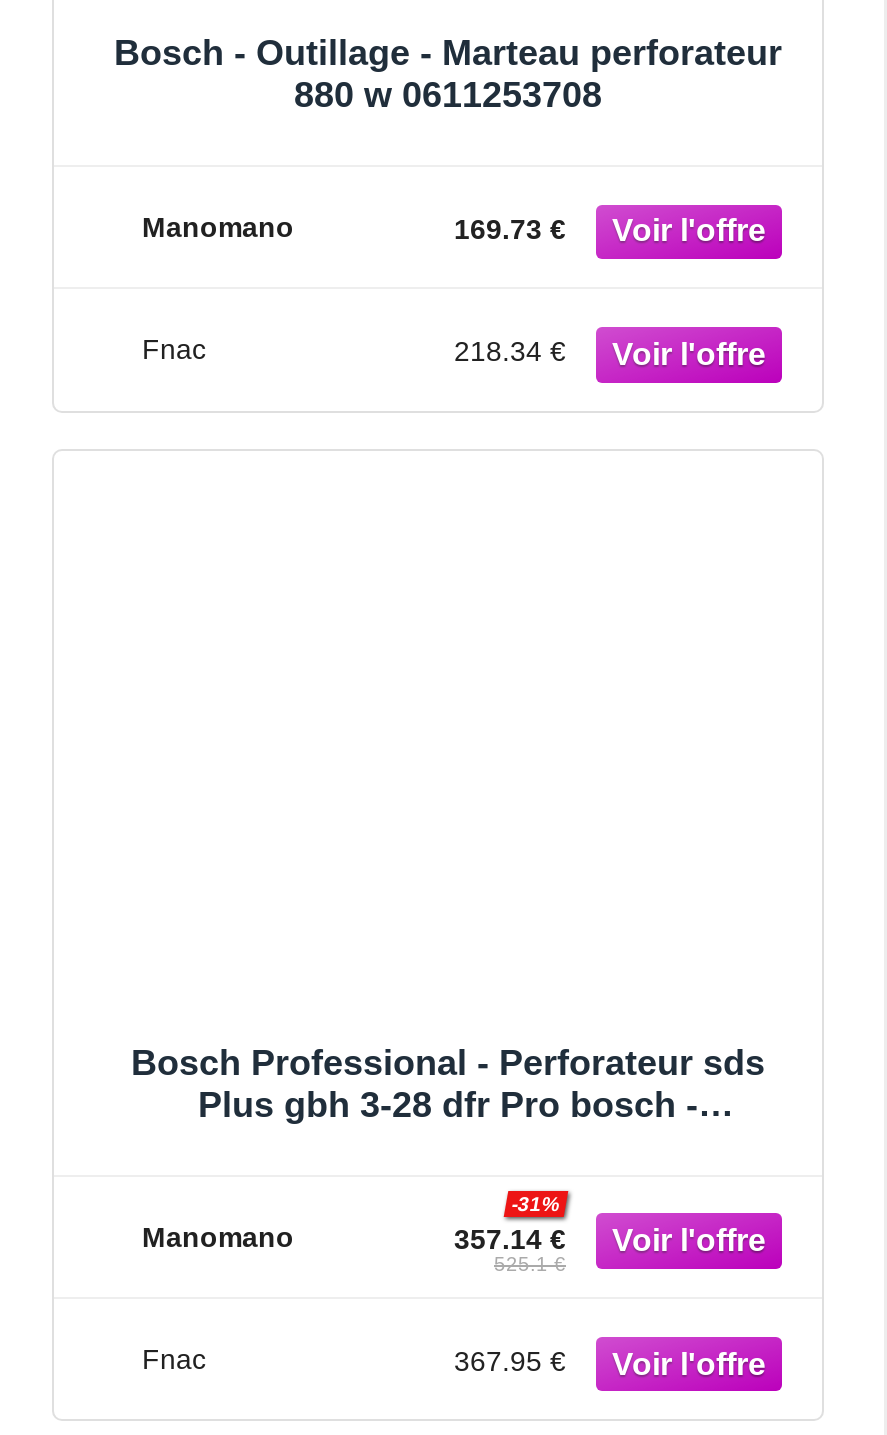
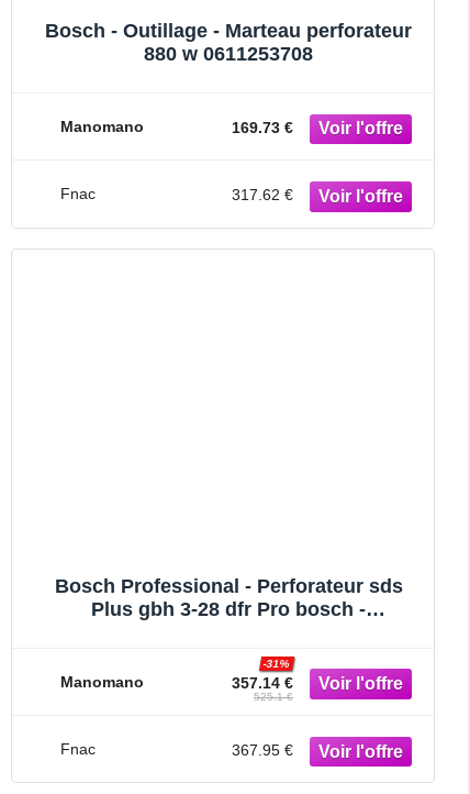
[454,335,566,367] 218.34 € -> [232,186,293,204] 317.62 €

